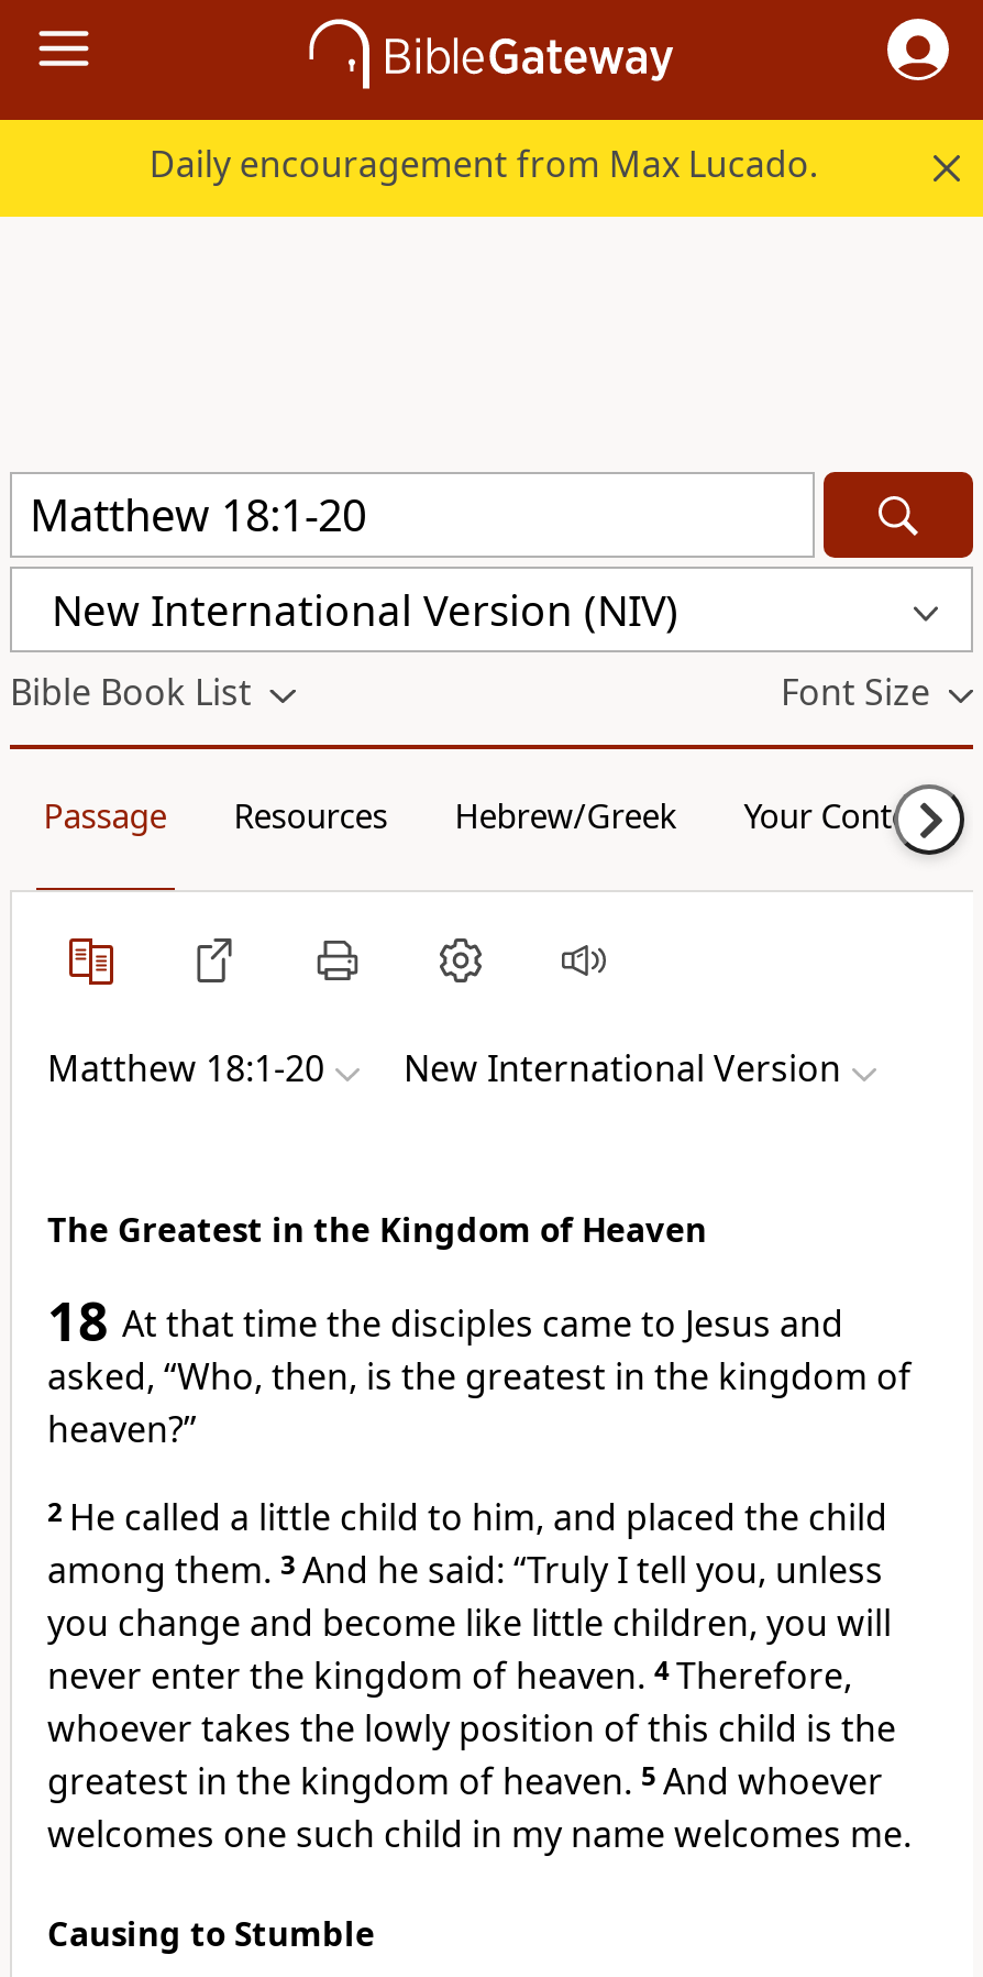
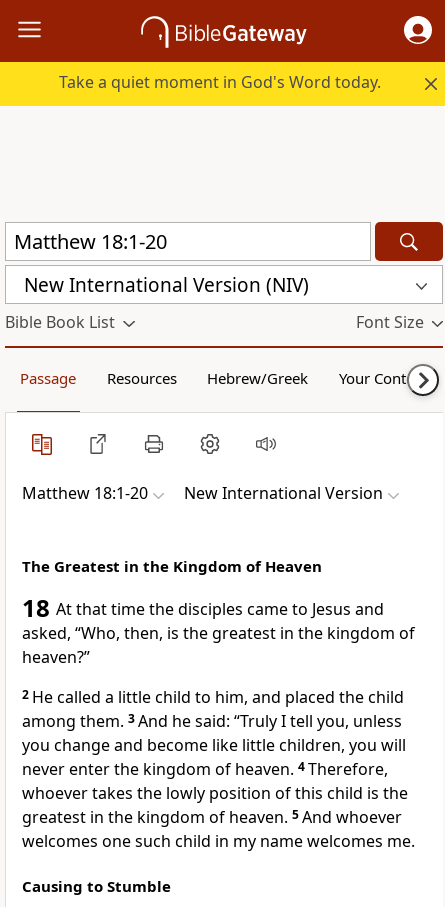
[149,140,818,188] Daily encouragement from Max Lucado. -> [59,71,381,93] Take a quiet moment in God's Word today.

